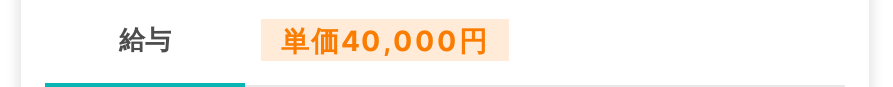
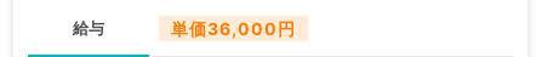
[281,23,489,57] 単価40,000円 -> [171,18,296,39] 単価36,000円

